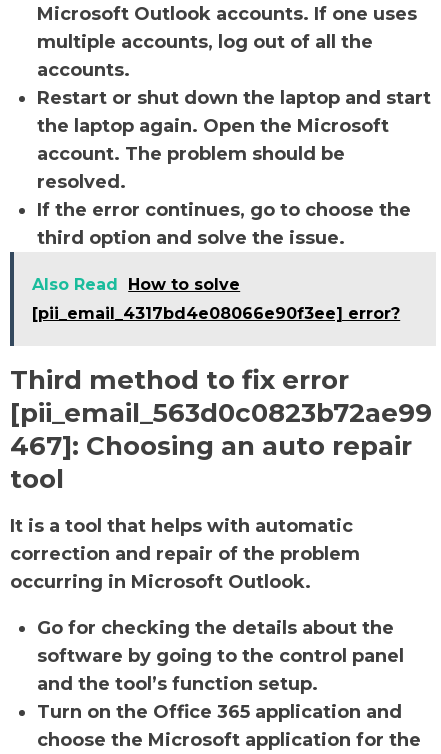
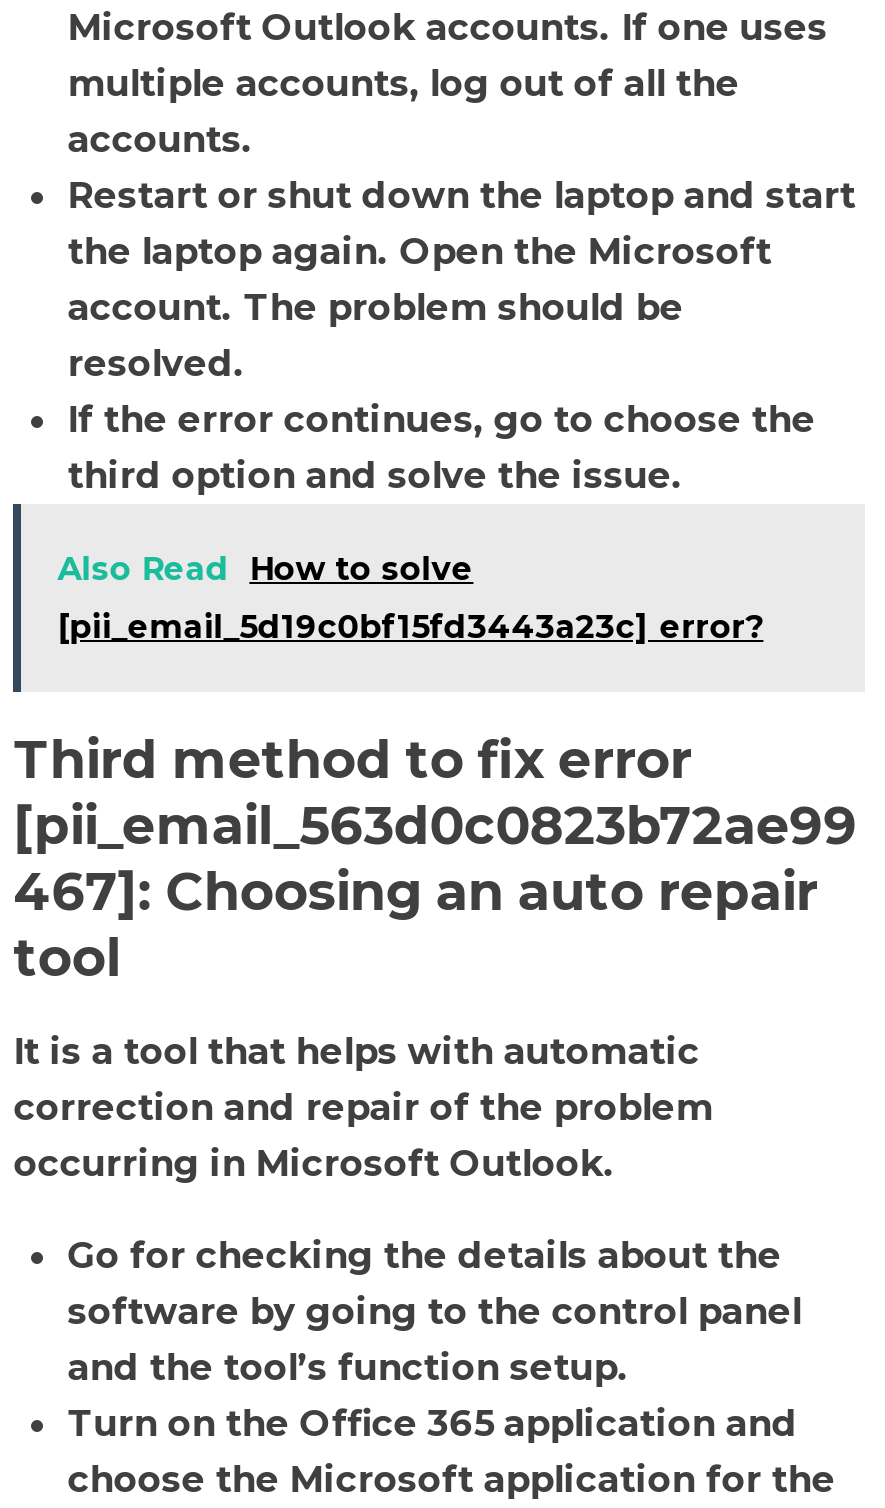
[32,304,400,323] [pii_email_4317bd4e08066e90f3ee] error? -> [57,608,763,646] [pii_email_5d19c0bf15fd3443a23c] error?

